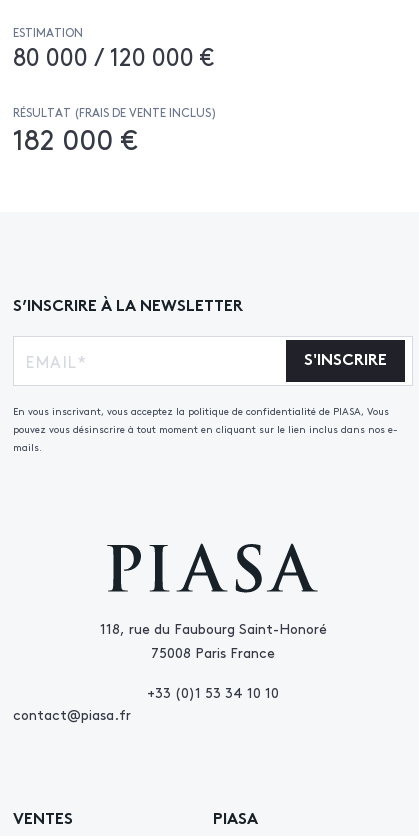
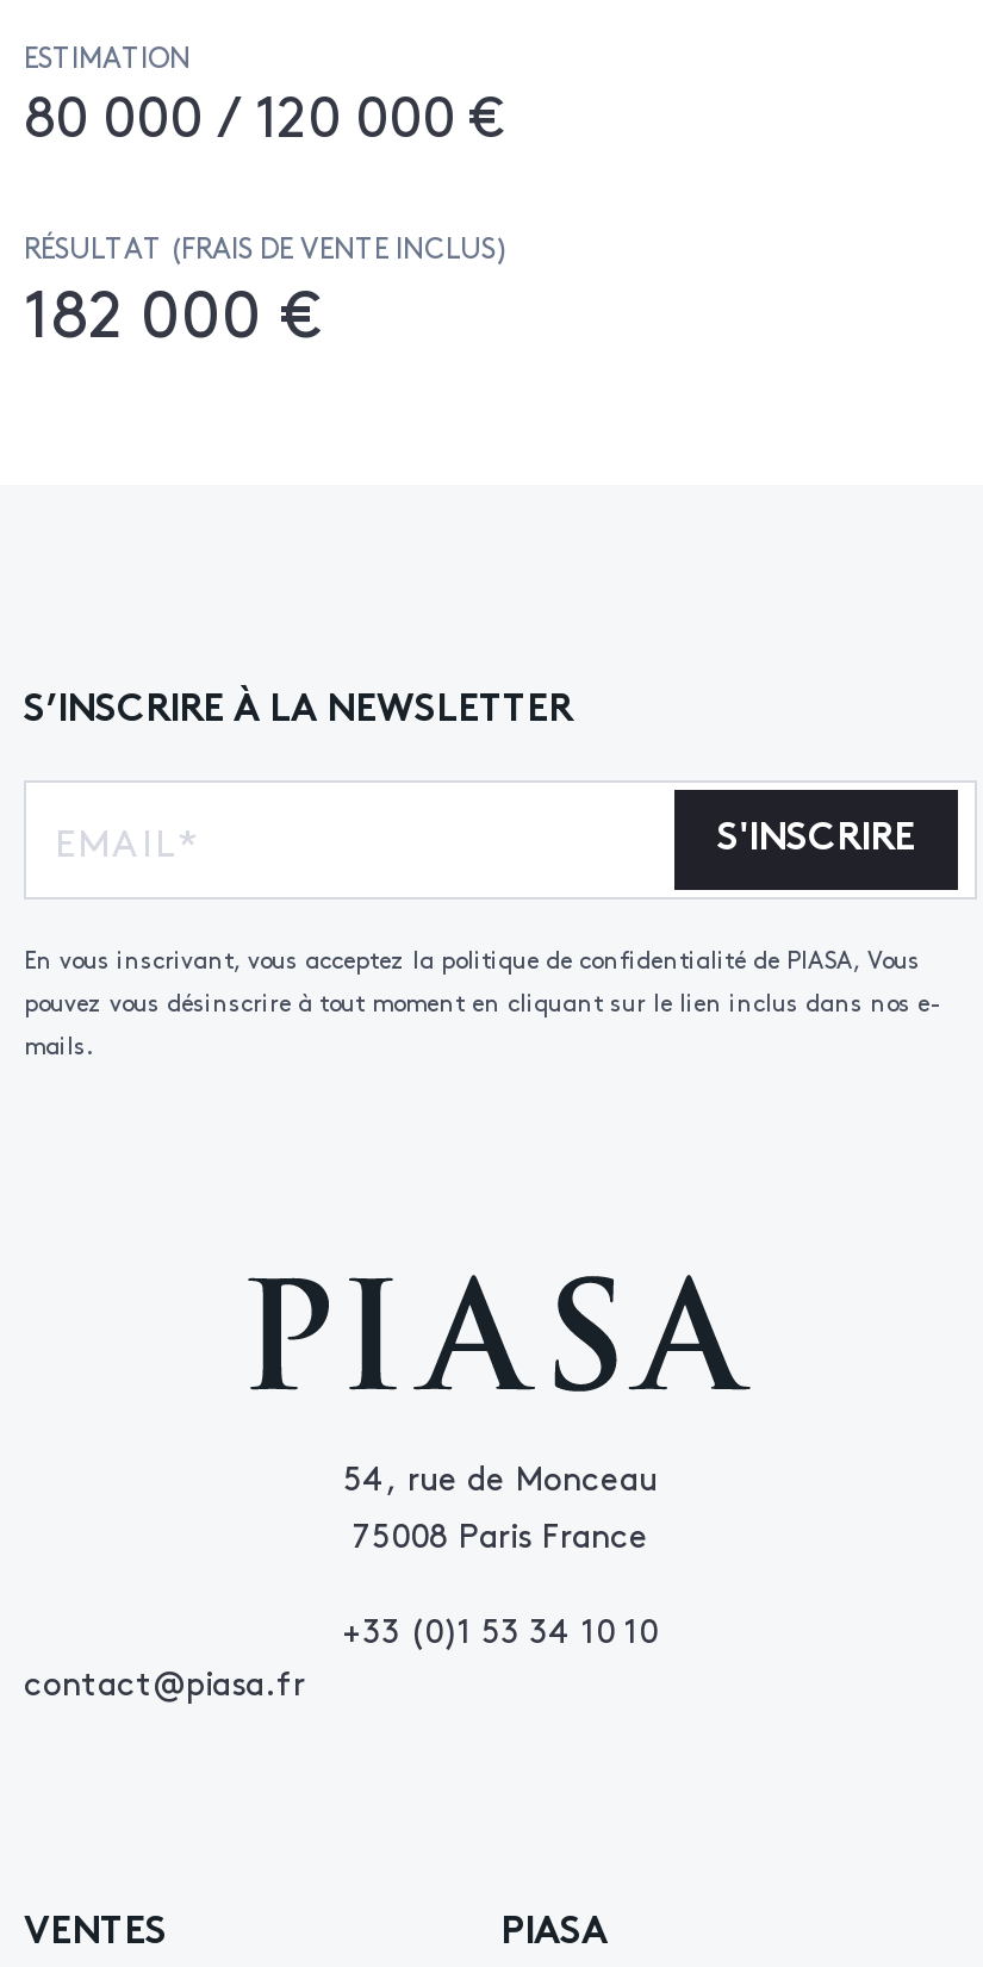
[99,618,326,638] 118, rue du Faubourg Saint-Honoré -> [343,1452,658,1500] 54, rue de Monceau

